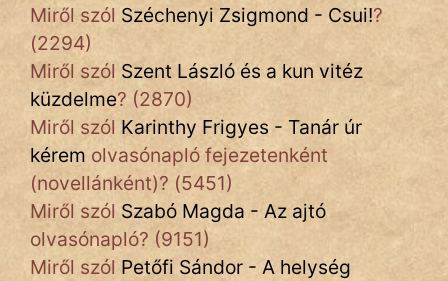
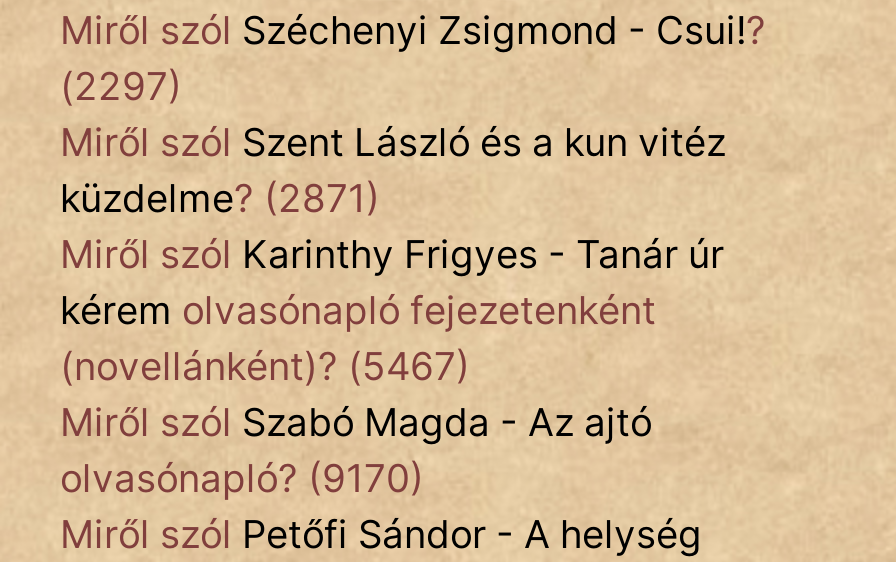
[30,31,92,55] (2294) -> [60,62,182,110] (2297)
[30,87,193,111] küzdelme? (2870) -> [60,174,380,222] küzdelme? (2871)
[30,171,233,195] (novellánként)? (5451) -> [60,342,470,390] (novellánként)? (5467)
[30,227,210,251] olvasónapló? (9151) -> [60,454,424,502] olvasónapló? (9170)

